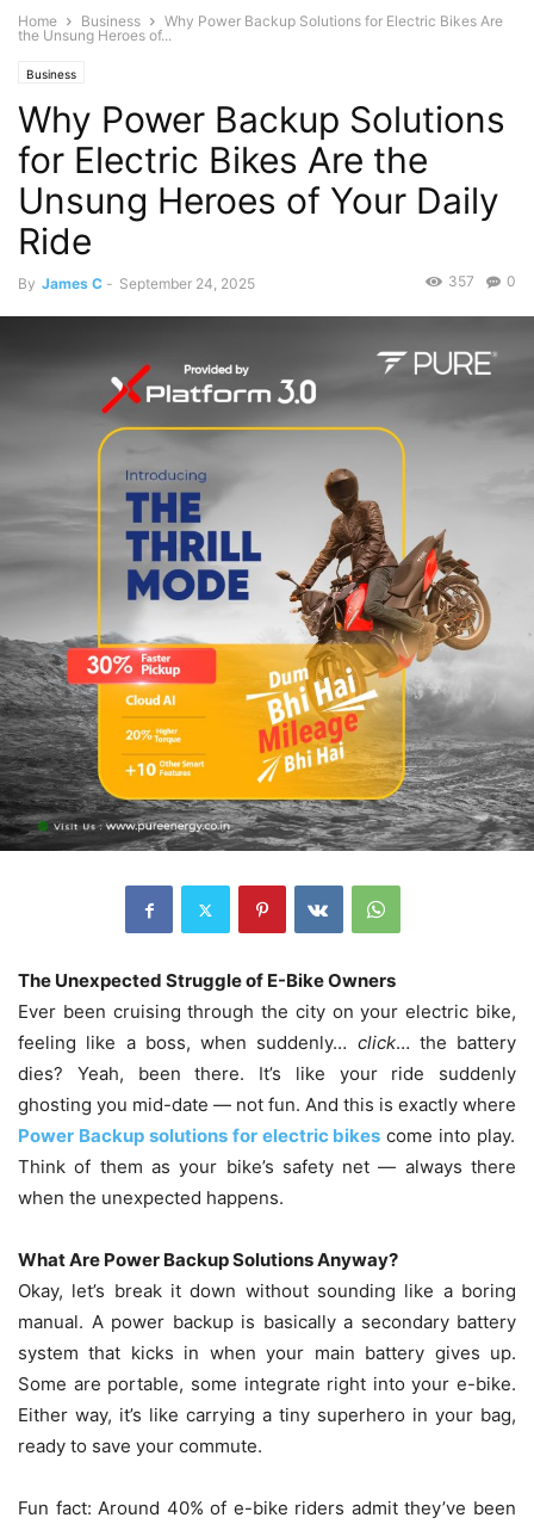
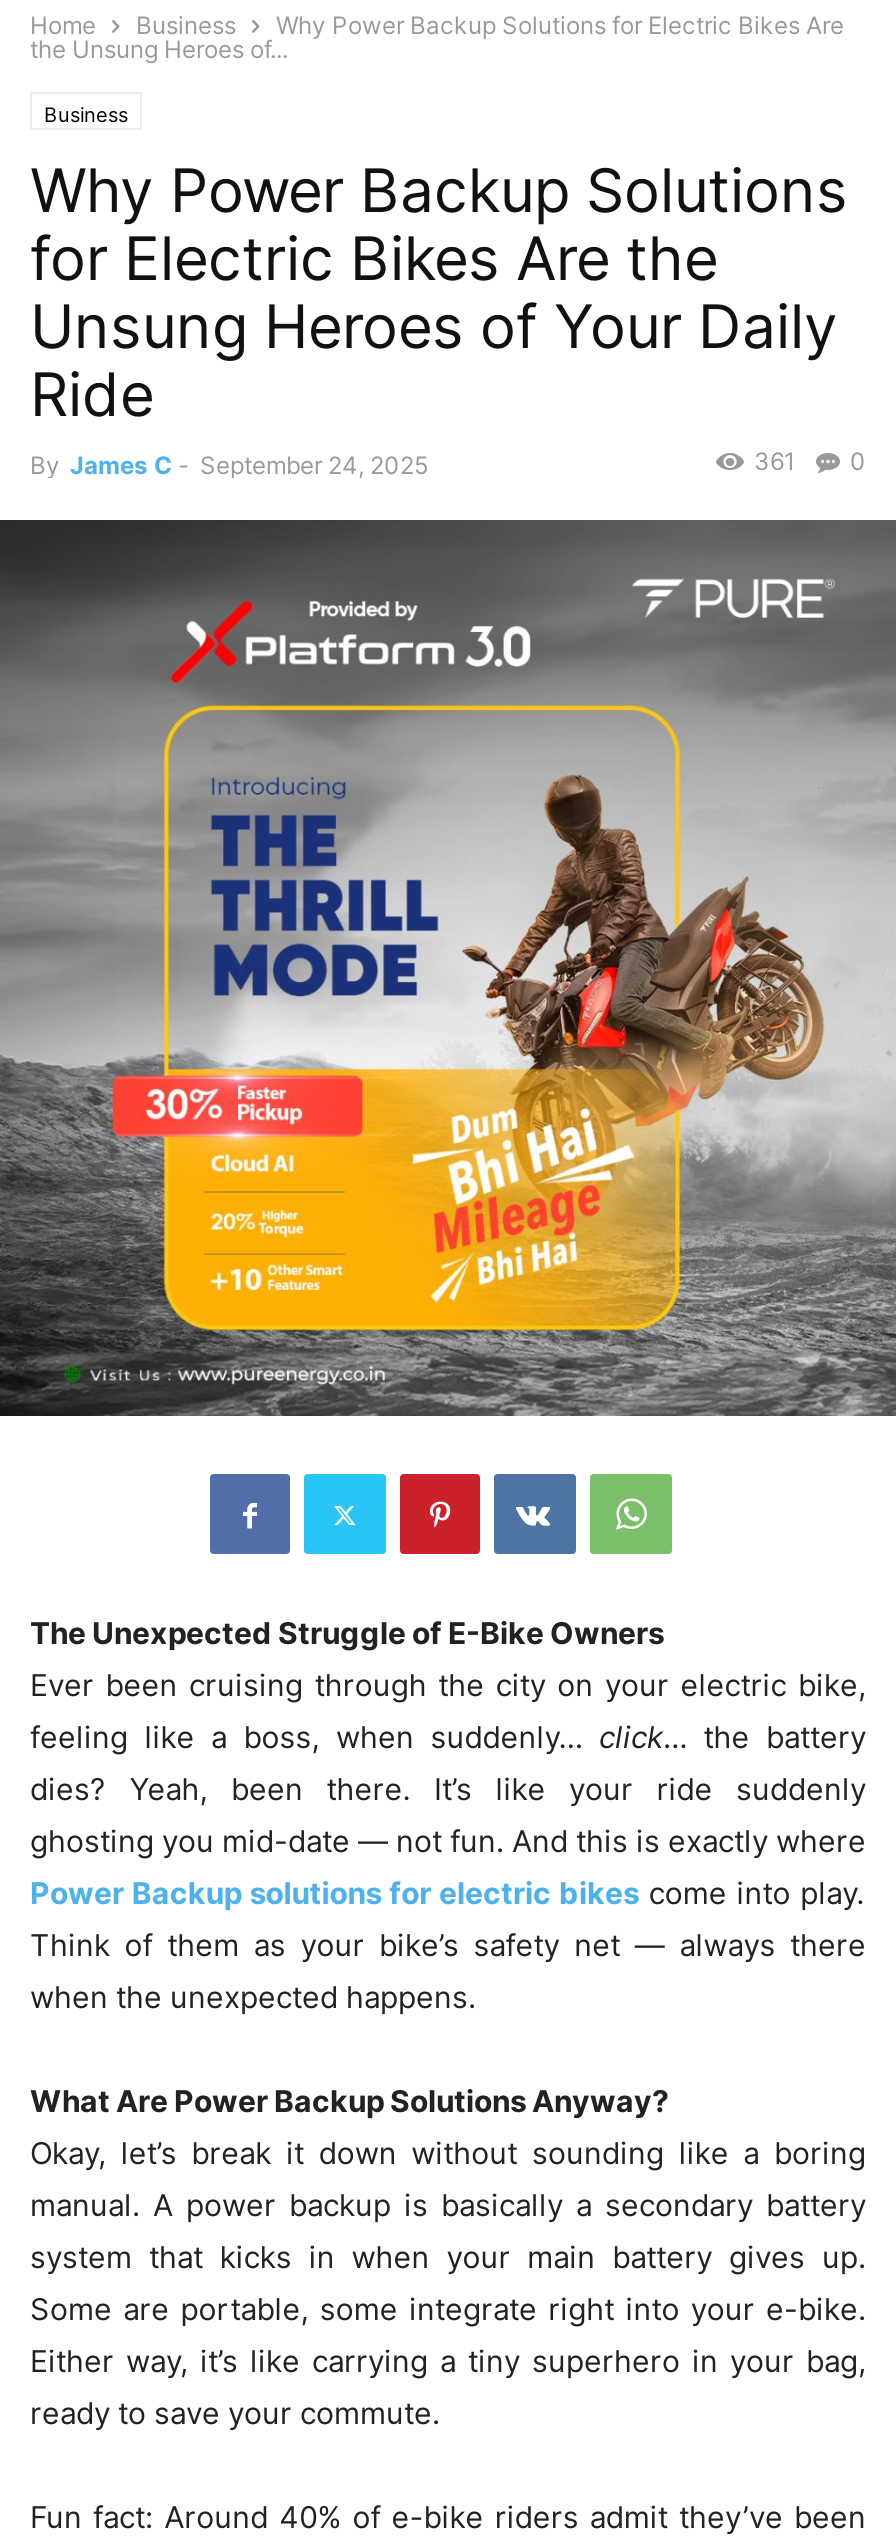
[448,272,516,290] 357 0 -> [754,446,866,476] 361 0

